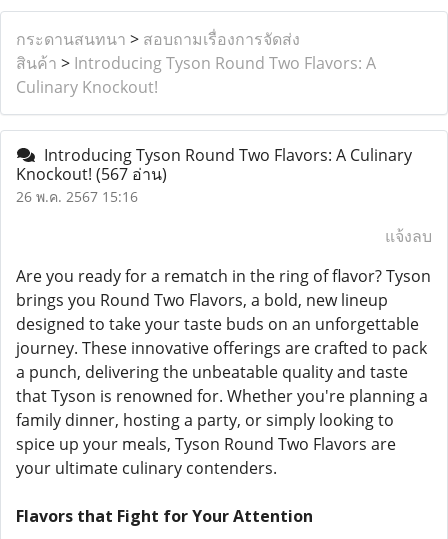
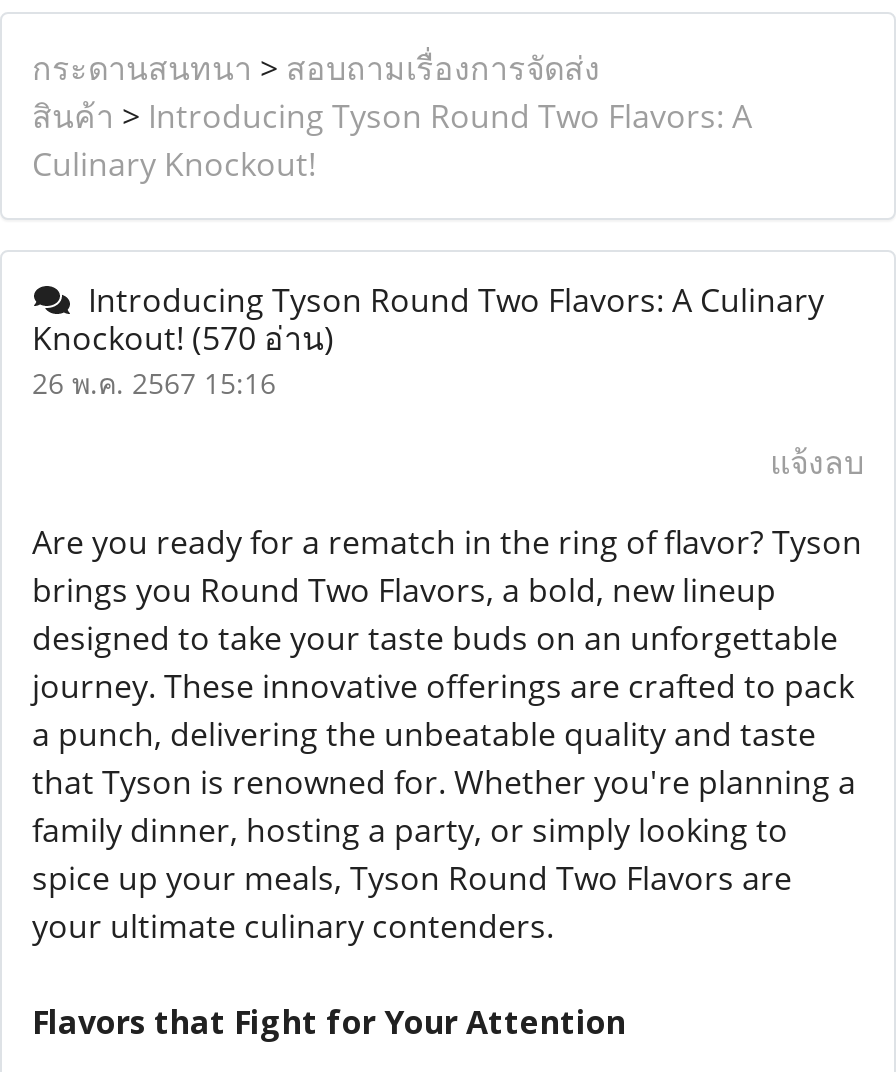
[16,163,167,185] Knockout! (567 อ่าน) -> [32,316,334,360] Knockout! (570 อ่าน)

